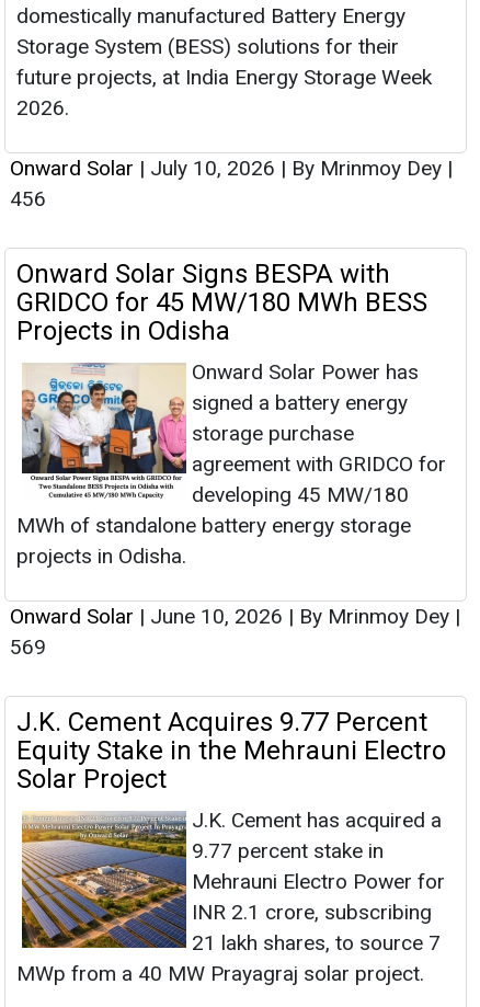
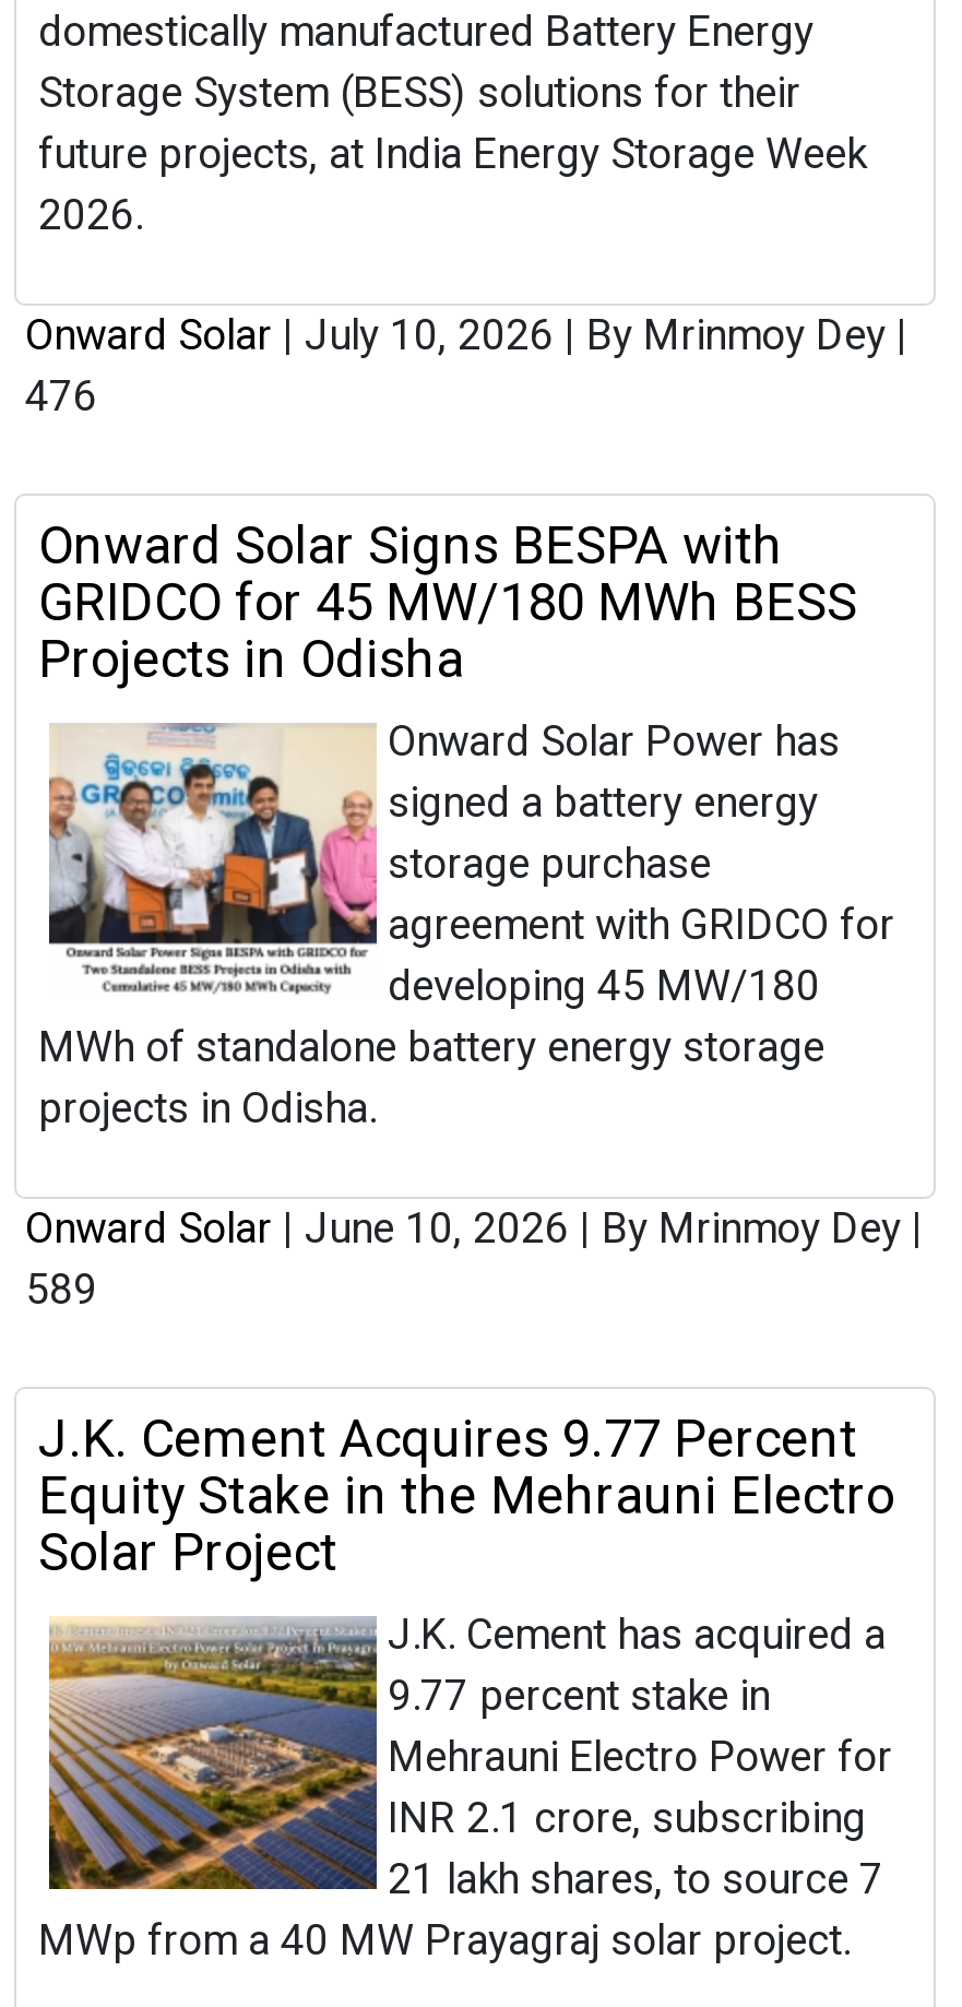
[10,187,46,212] 456 -> [25,372,97,422] 476
[10,635,46,660] 569 -> [25,1265,97,1315] 589

